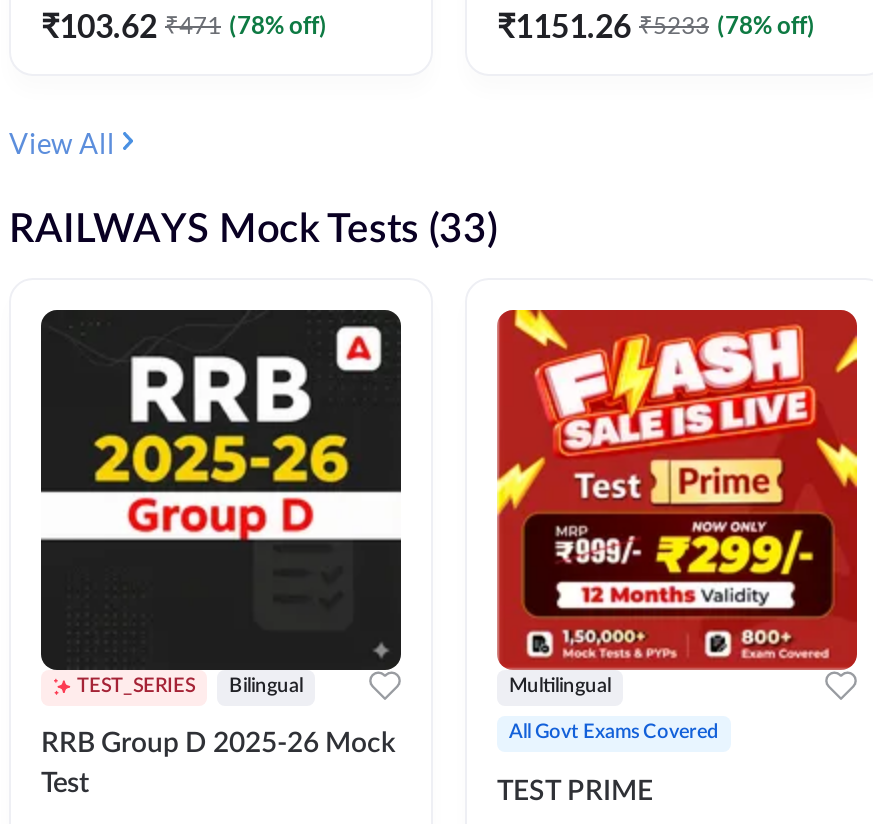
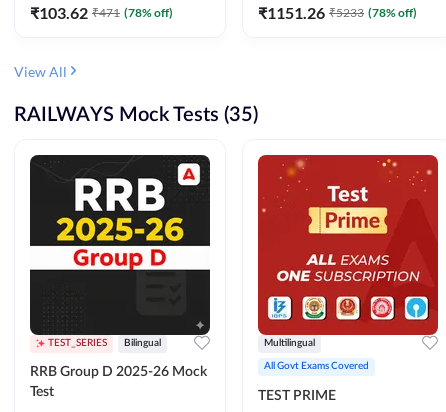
[9,210,497,250] RAILWAYS Mock Tests (33) -> [14,105,258,125] RAILWAYS Mock Tests (35)
[495,308,859,660] [image] -> [257,154,439,335] [image]

